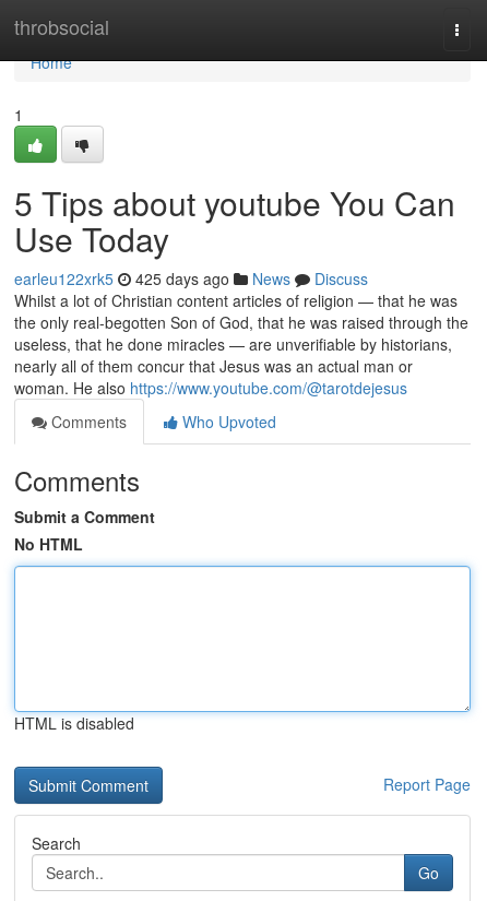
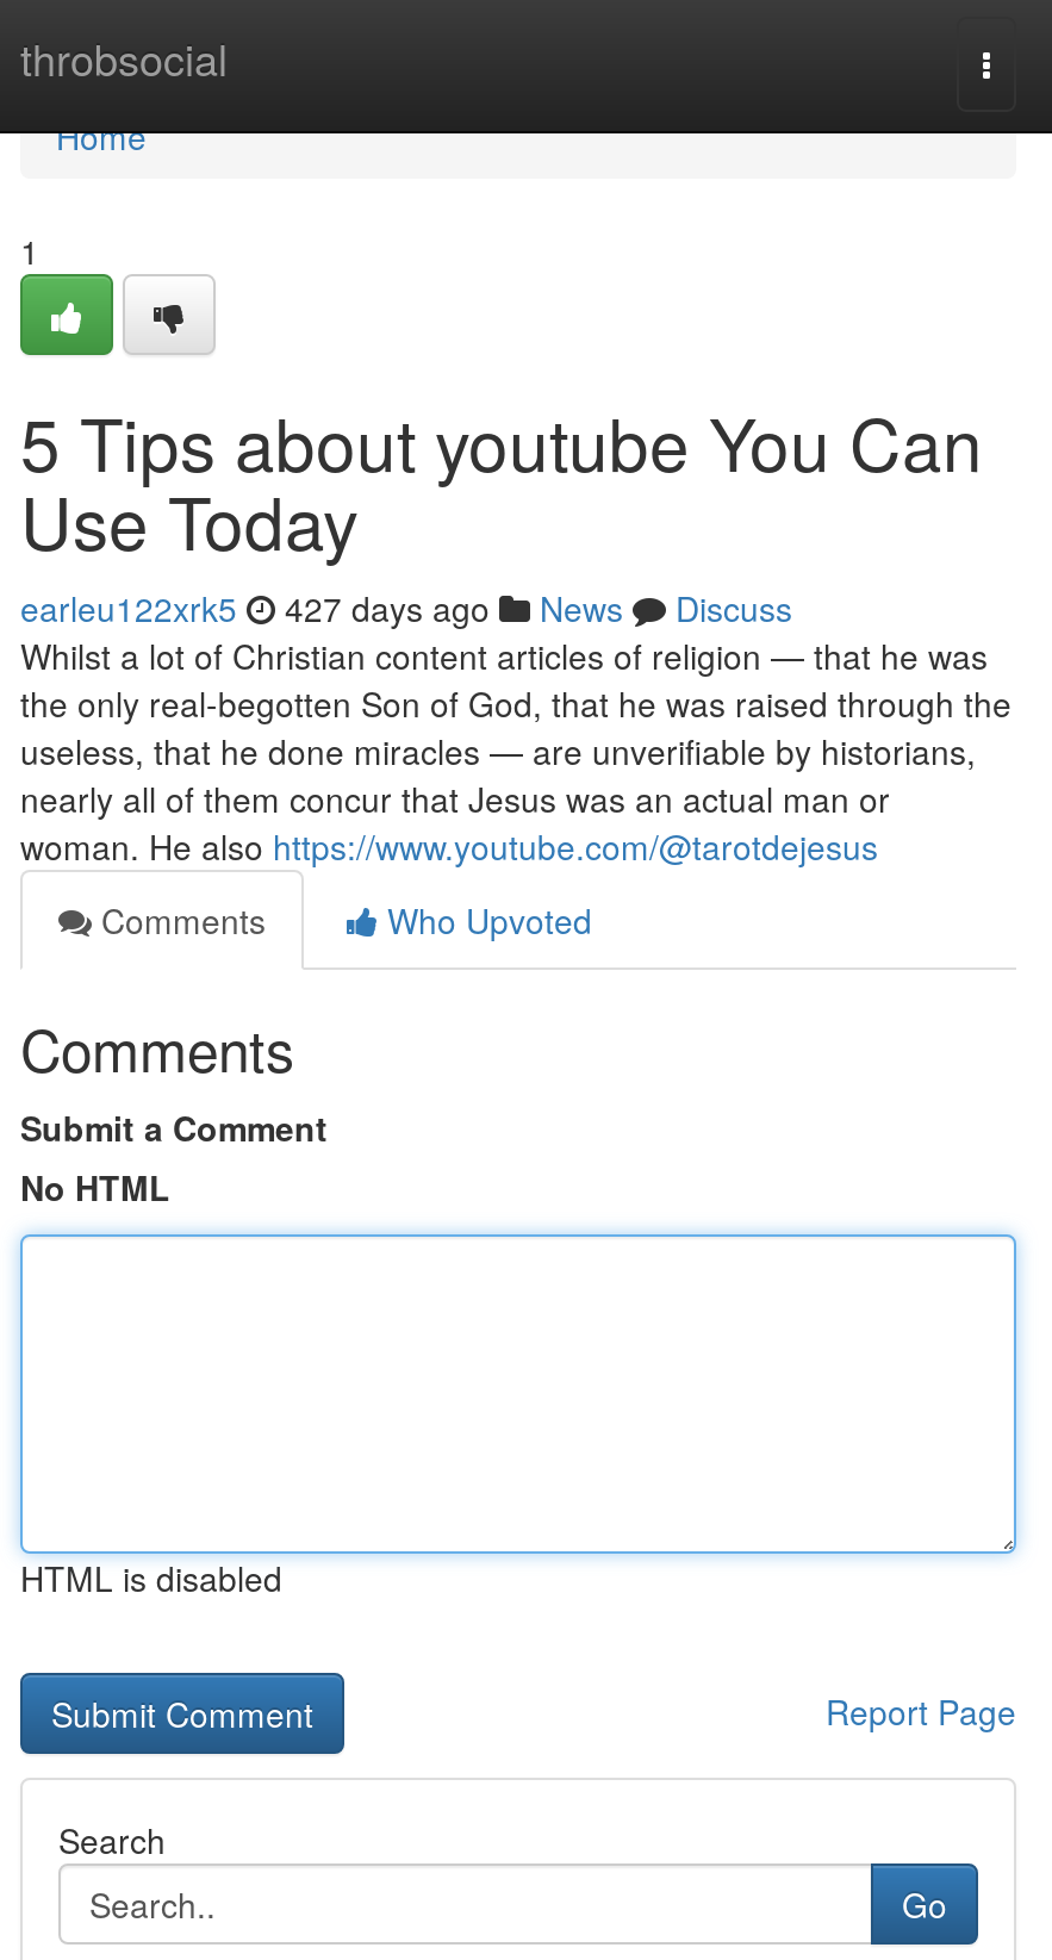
[14,268,368,289] earleu122xrk5 425 days ago News Discuss -> [20,584,792,631] earleu122xrk5 427 days ago News Discuss

